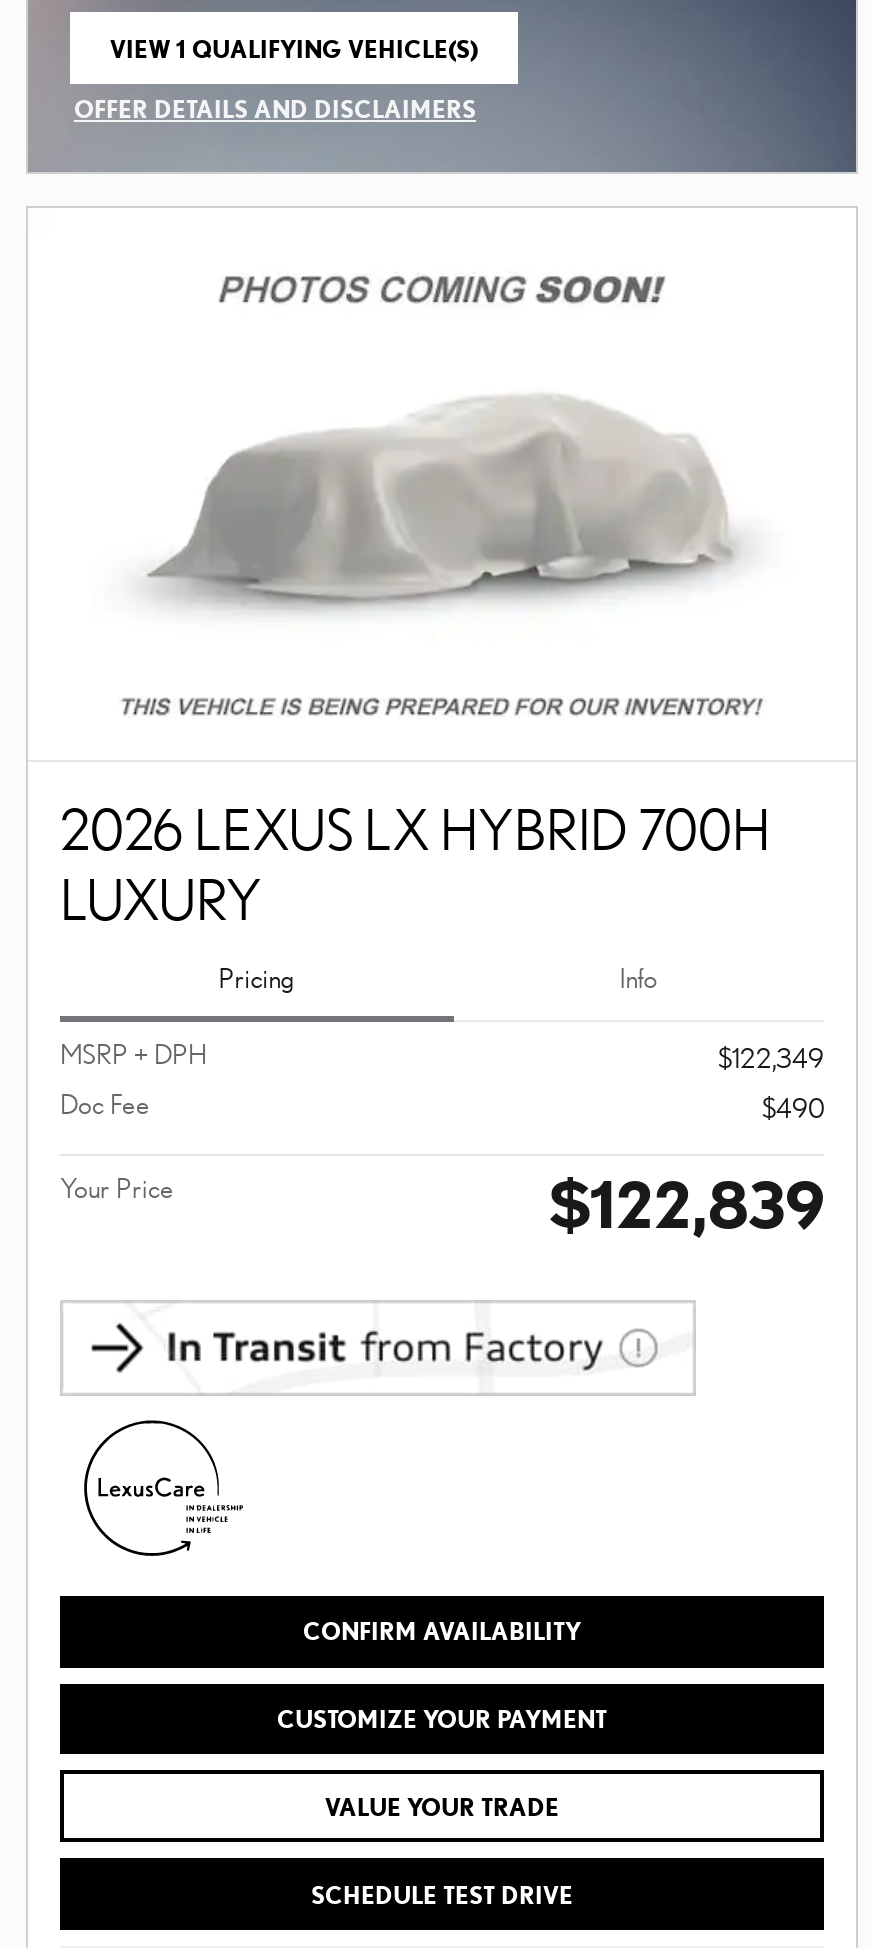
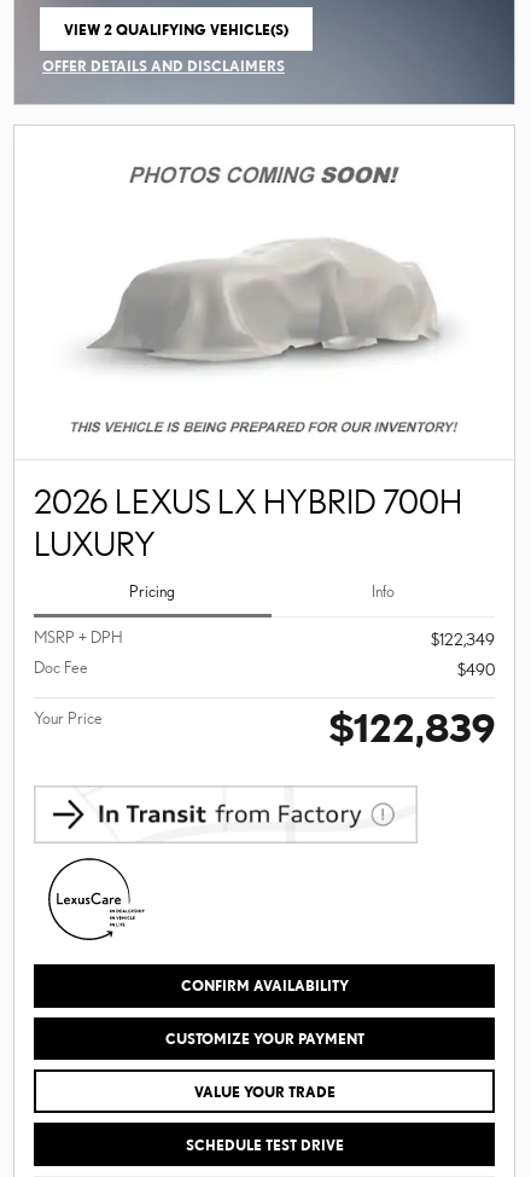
[110,35,478,61] VIEW 1 QUALIFYING VEHICLE(S) -> [64,21,288,37] VIEW 2 QUALIFYING VEHICLE(S)

